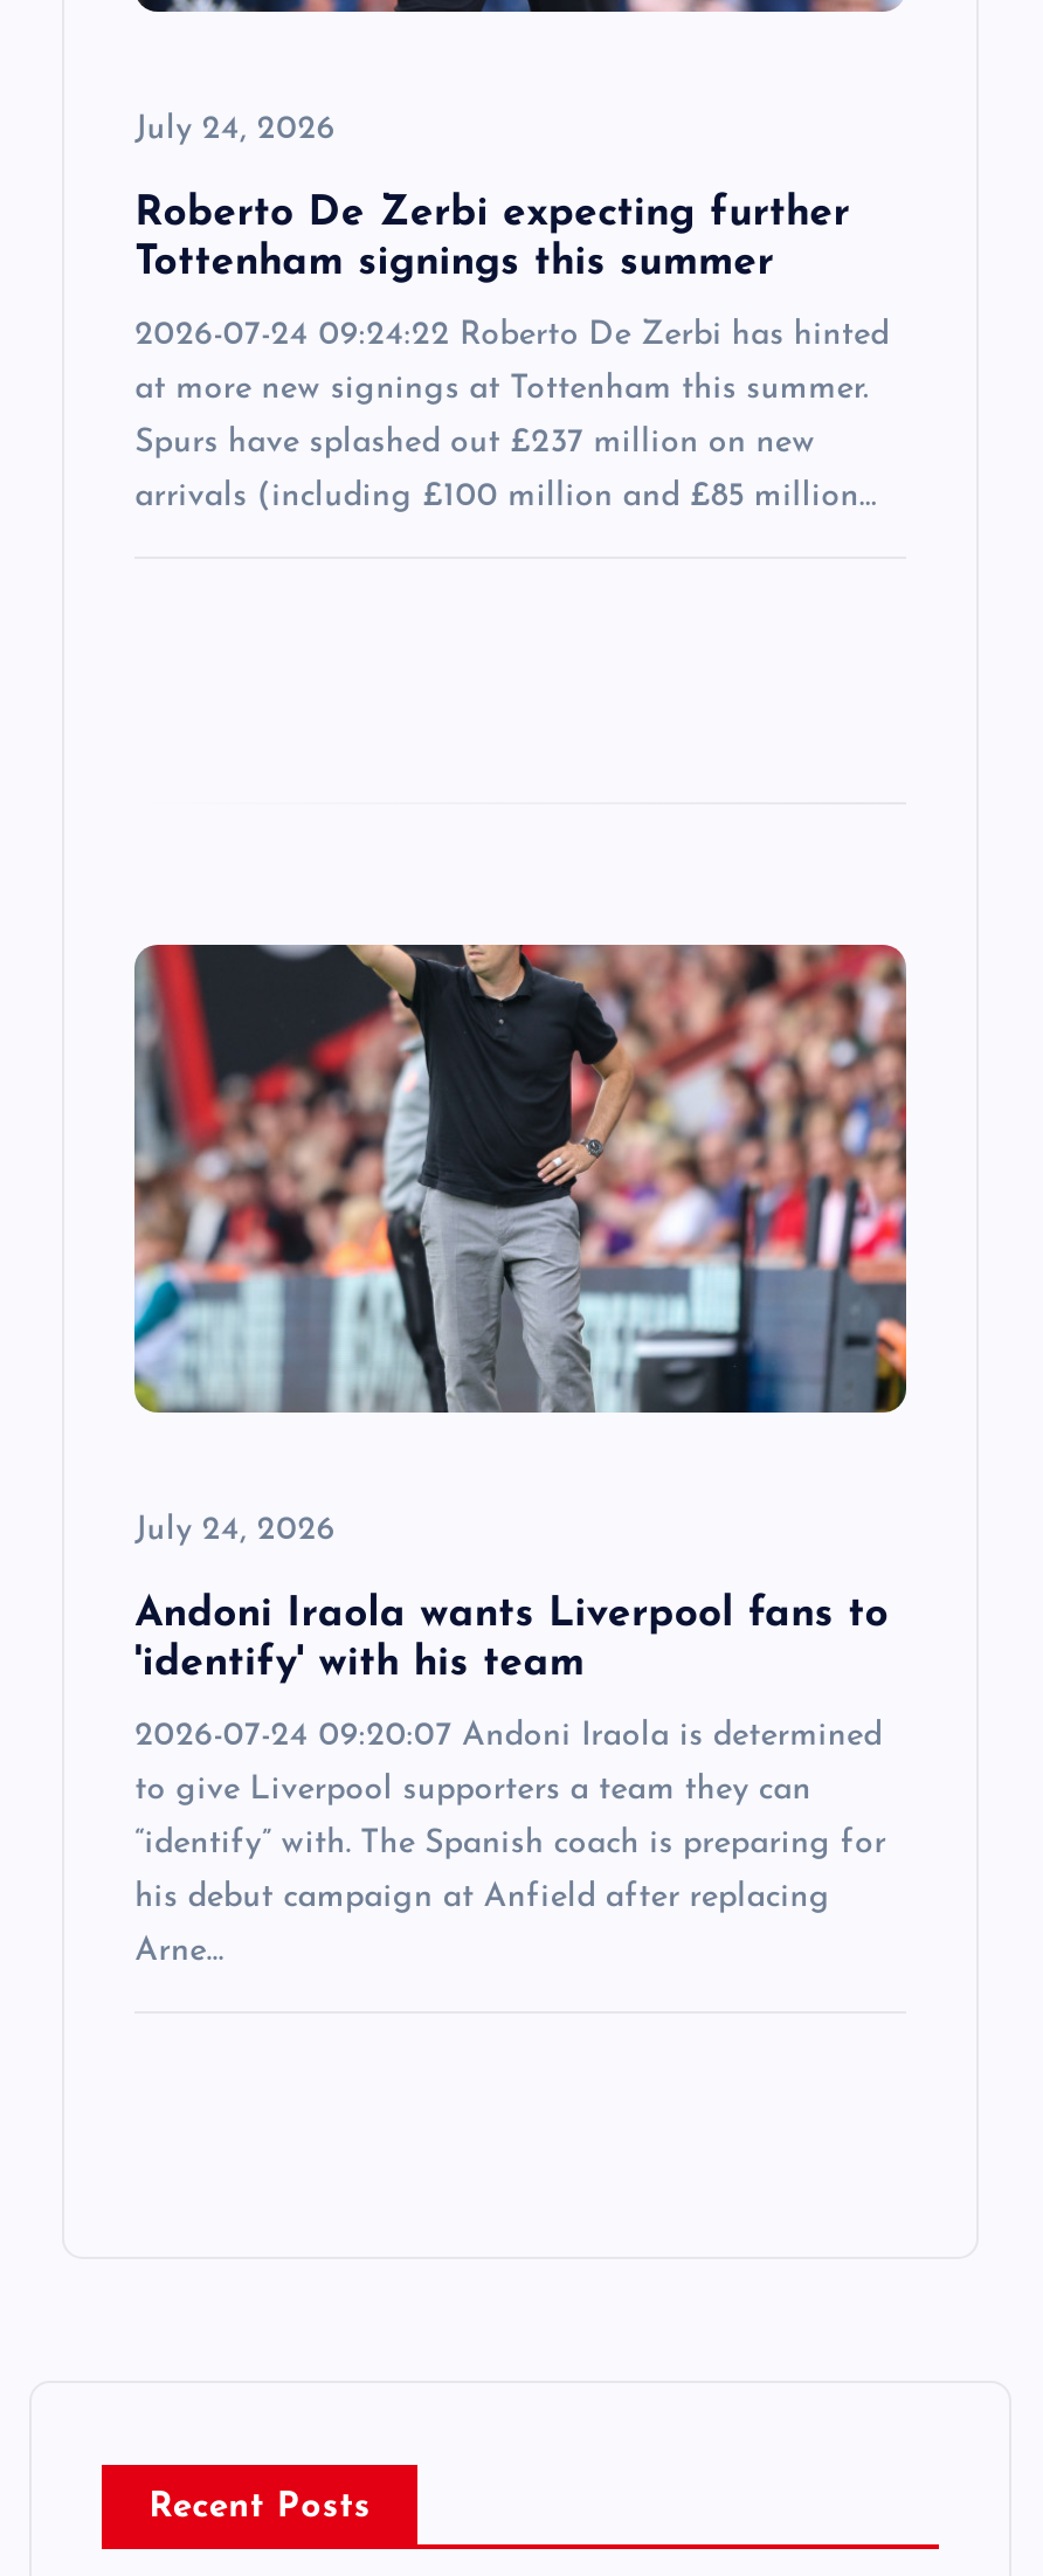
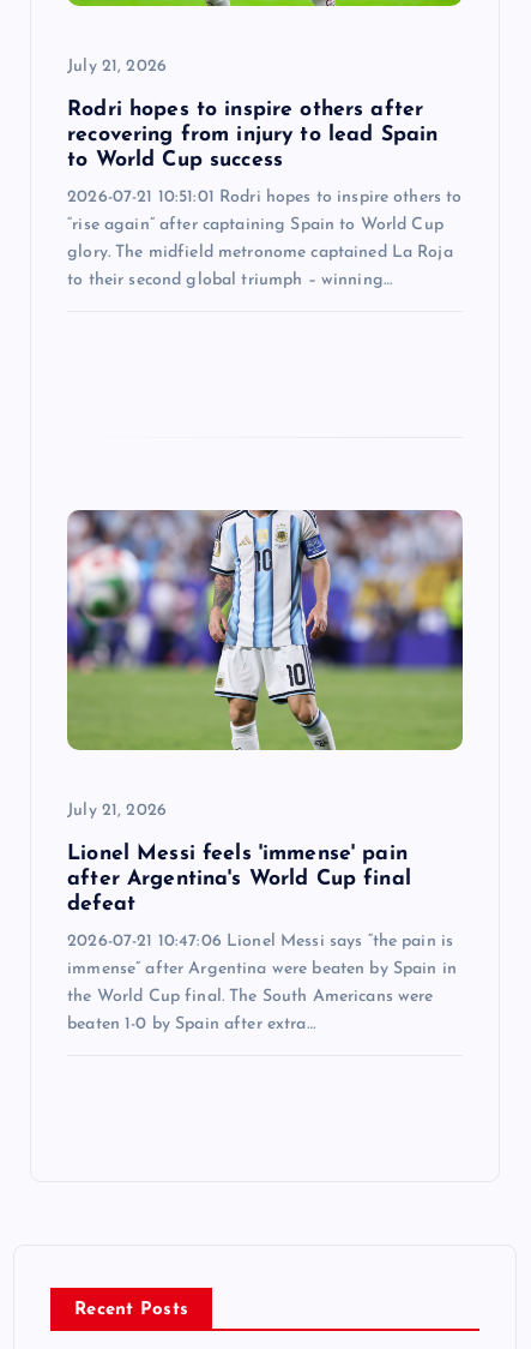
[135,111,889,514] July 24, 2026 | Roberto De Zerbi expecting further | Tottenham signings this summer | 2026-07-24 09:24:22 Roberto De Zerbi has hinted | at more new signings at Tottenham this summer. | Spurs have splashed out £237 million on new | arrivals (including £100 million and £85 million… -> [67,57,462,289] July 21, 2026 | Rodri hopes to inspire others after | recovering from injury to lead Spain | to World Cup success | 2026-07-21 10:51:01 Rodri hopes to inspire others to | “rise again” after captaining Spain to World Cup | glory. The midfield metronome captained La Roja | to their second global triumph – winning…
[132,942,909,1417] [image] -> [66,508,464,751] [image]
[135,1512,888,1968] July 24, 2026 | Andoni Iraola wants Liverpool fans to | 'identify' with his team | 2026-07-24 09:20:07 Andoni Iraola is determined | to give Liverpool supporters a team they can | “identify” with. The Spanish coach is preparing for | his debut campaign at Anfield after replacing | Arne… -> [67,801,457,1033] July 21, 2026 | Lionel Messi feels 'immense' pain | after Argentina's World Cup final | defeat | 2026-07-21 10:47:06 Lionel Messi says “the pain is | immense” after Argentina were beaten by Spain in | the World Cup final. The South Americans were | beaten 1-0 by Spain after extra…

